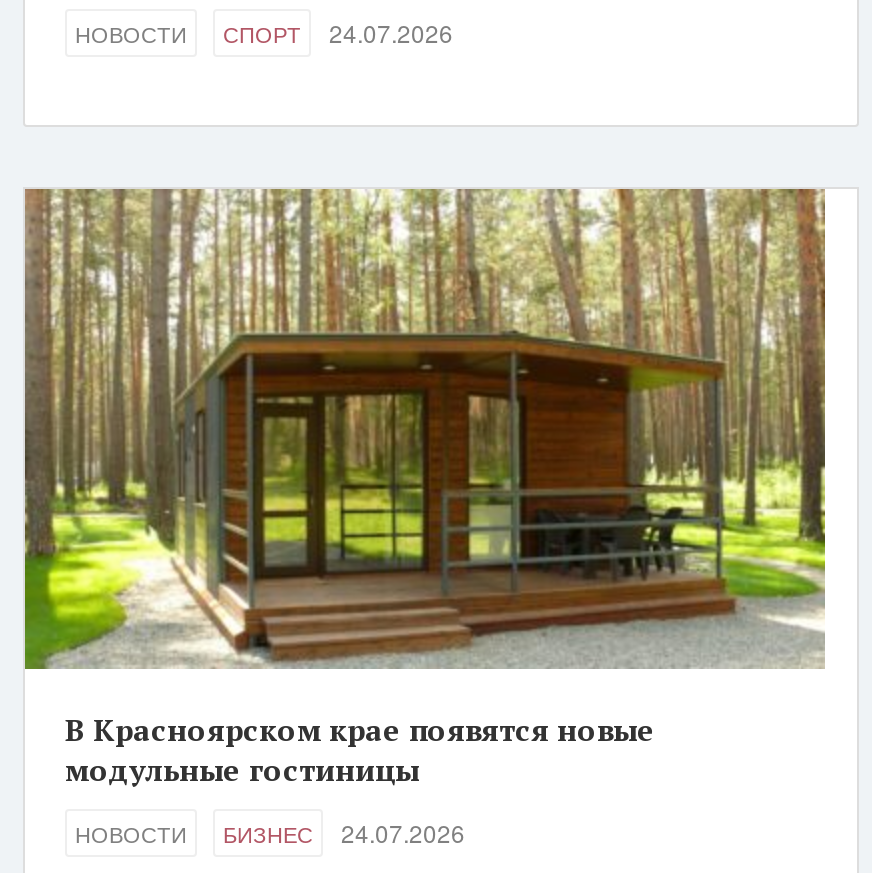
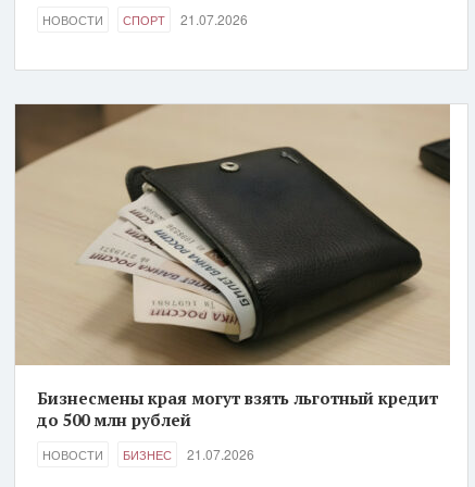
[75,15,453,49] НОВОСТИ СПОРТ 24.07.2026 -> [42,10,248,28] НОВОСТИ СПОРТ 21.07.2026
[23,189,827,789] [image] | В Красноярском крае появятся новые | модульные гостиницы -> [14,103,451,430] [image] | Бизнесмены края могут взять льготный кредит | до 500 млн рублей
[75,815,465,849] НОВОСТИ БИЗНЕС 24.07.2026 -> [42,445,254,463] НОВОСТИ БИЗНЕС 21.07.2026

